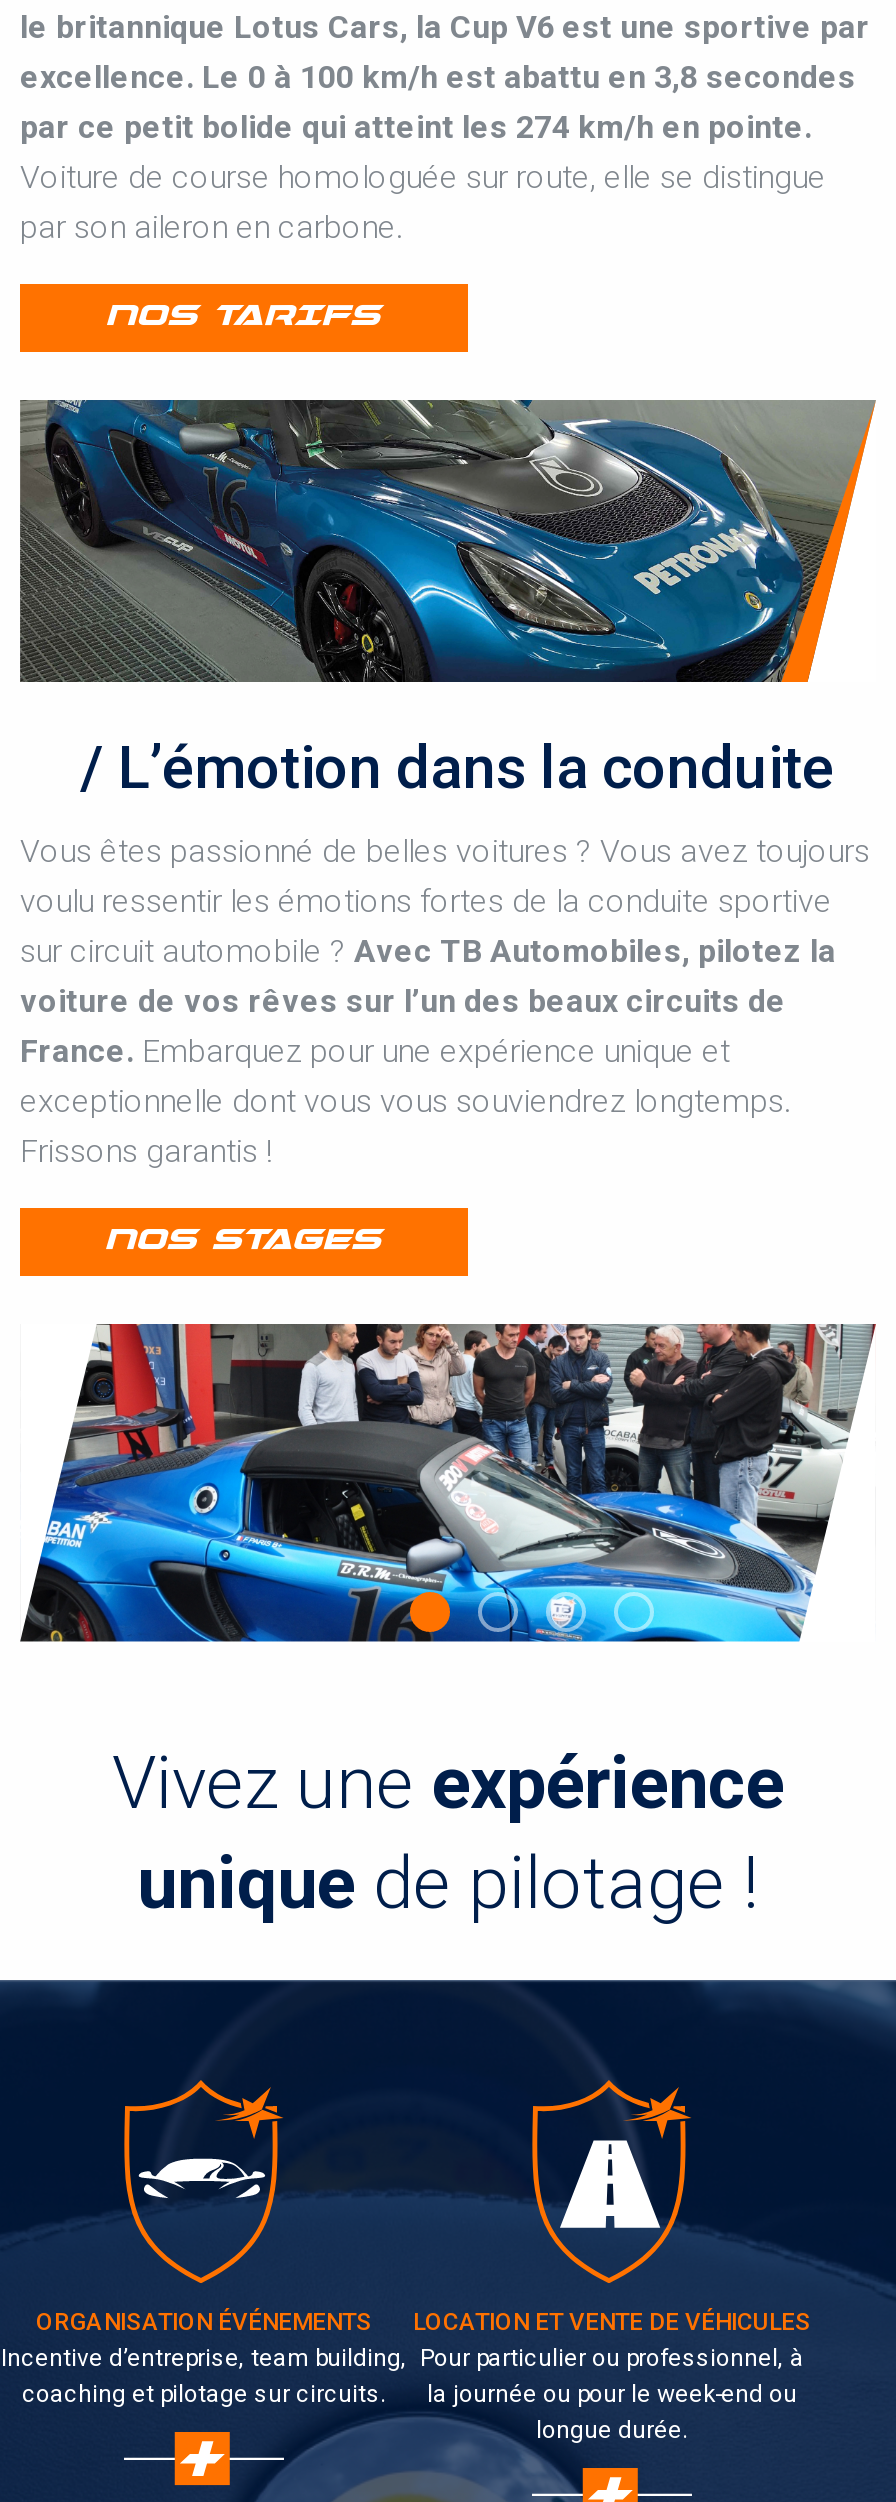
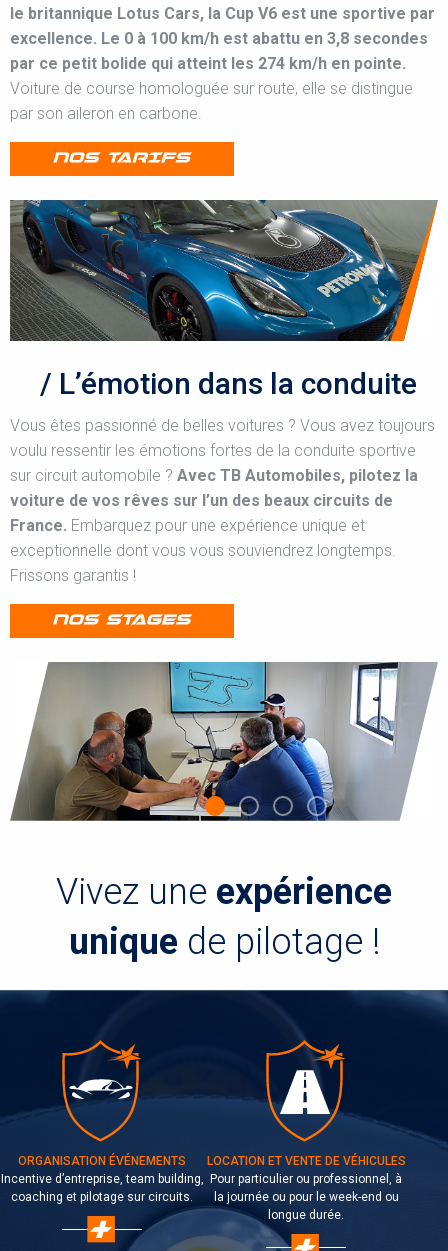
[22,1322,852,1644] [image] -> [12,661,425,822] [image]

